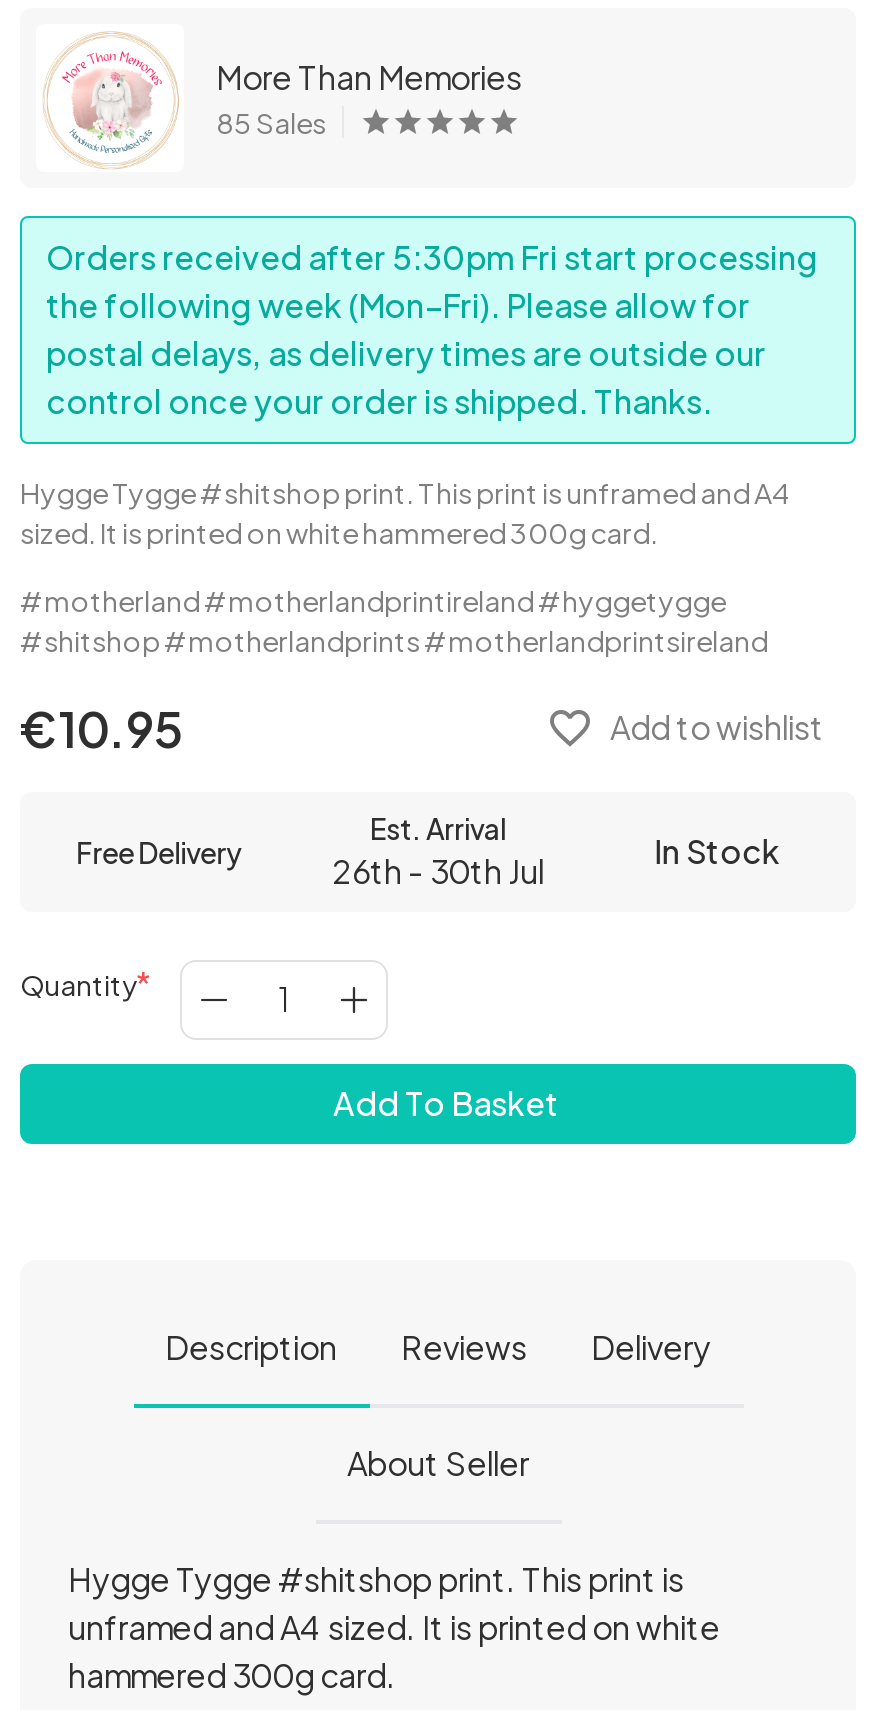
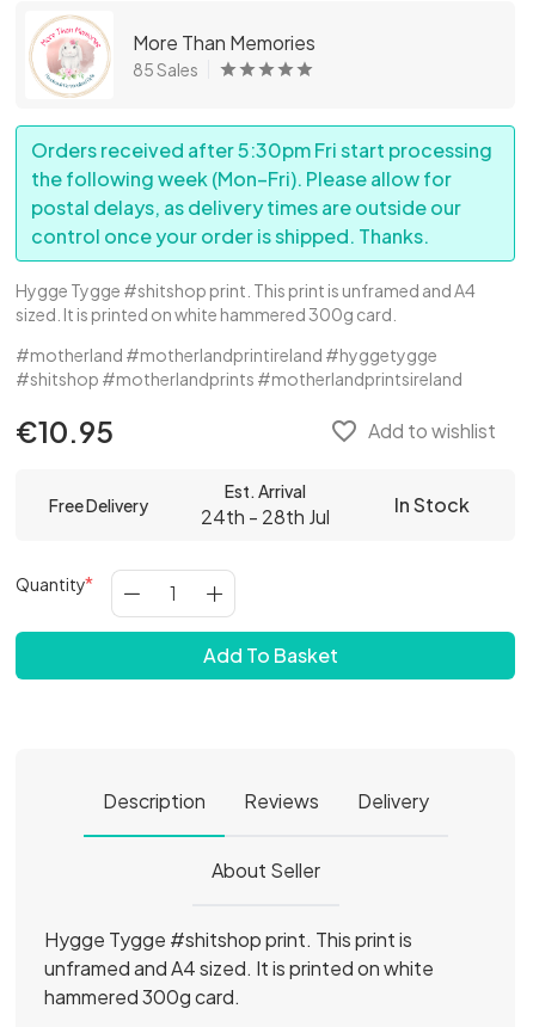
[332,849,544,891] 26th - 30th Jul -> [201,504,330,529] 24th - 28th Jul

